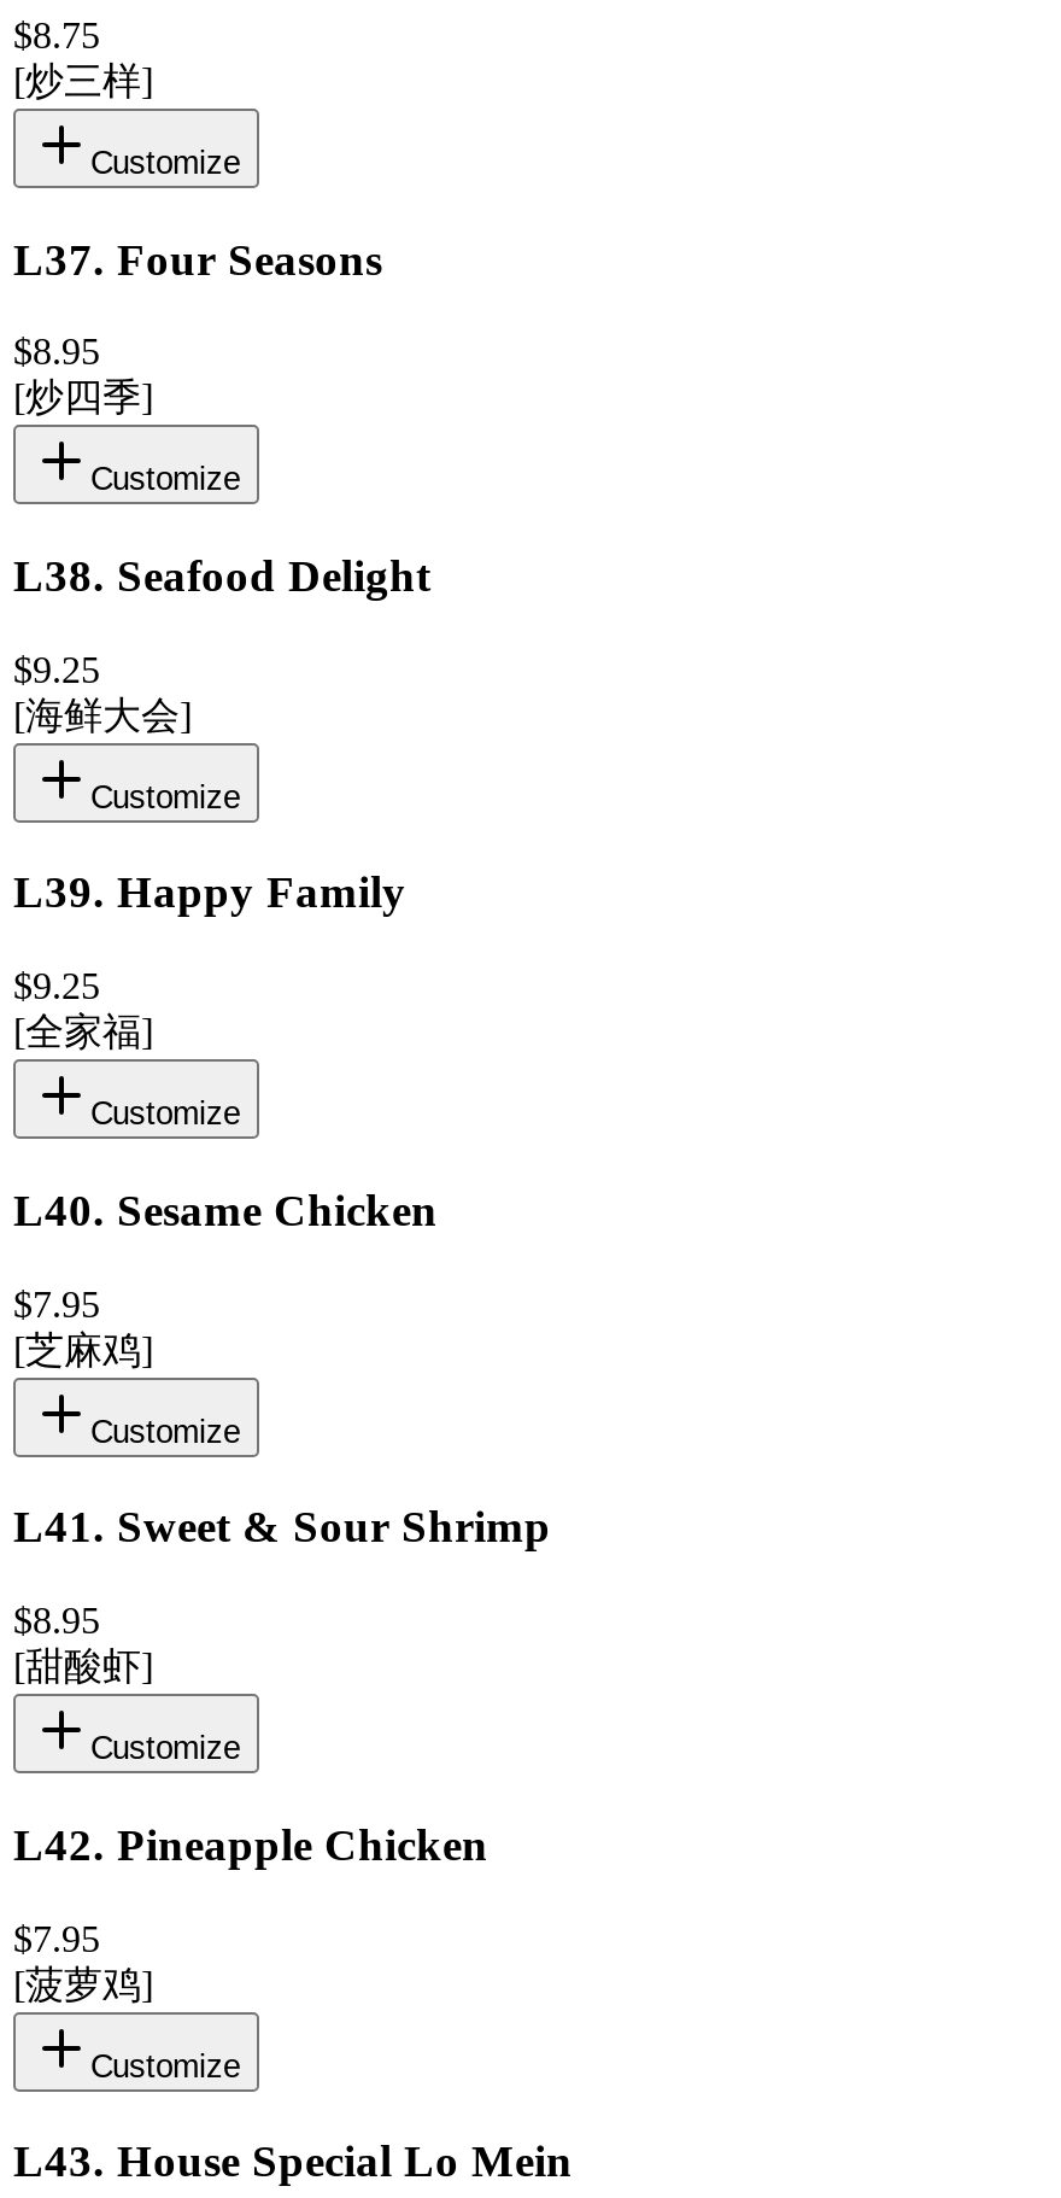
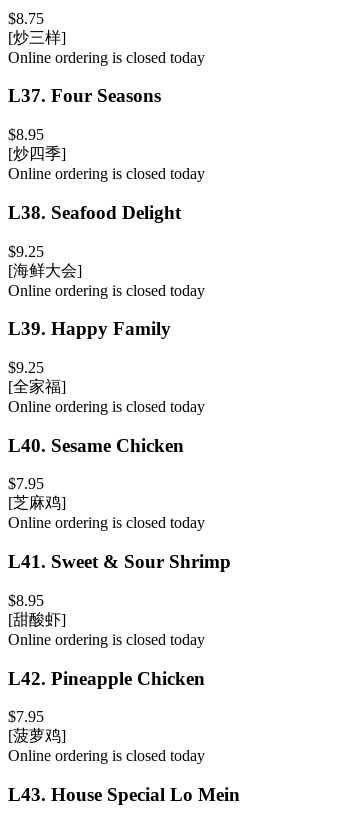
[90,144,240,180] Customize -> [8,49,205,66] Online ordering is closed today
[90,461,240,497] Customize -> [8,165,205,182] Online ordering is closed today
[90,778,240,815] Customize -> [8,282,205,299] Online ordering is closed today
[90,1095,240,1132] Customize -> [8,398,205,415] Online ordering is closed today
[90,1412,240,1449] Customize -> [8,514,205,531] Online ordering is closed today
[90,1730,240,1766] Customize -> [8,631,205,648] Online ordering is closed today
[90,2047,240,2083] Customize -> [8,747,205,764] Online ordering is closed today

